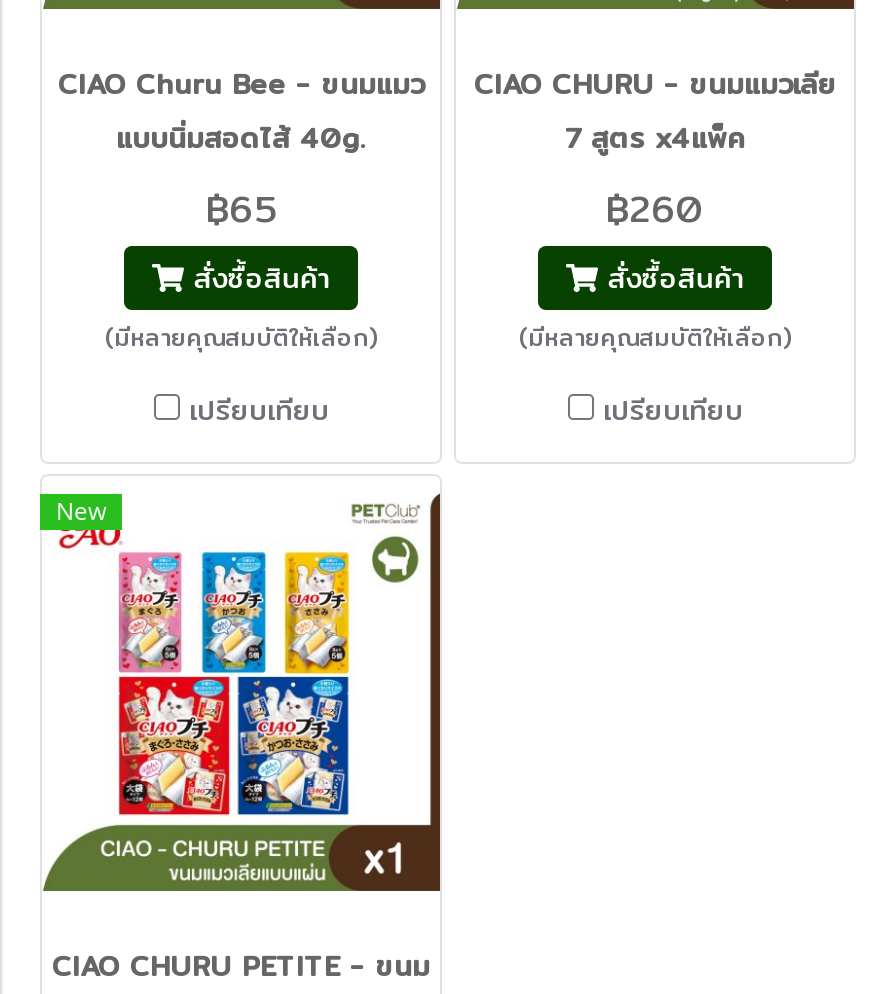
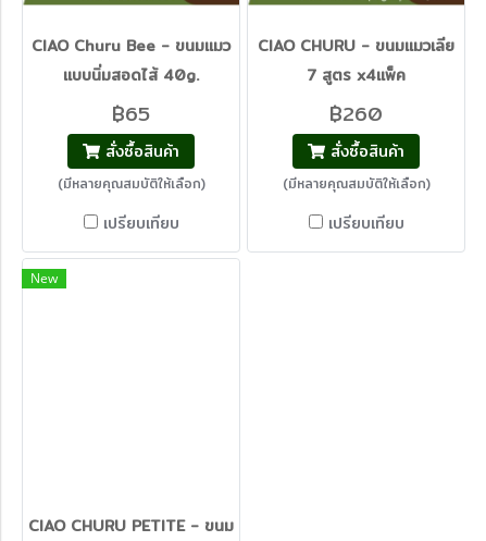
[42,492,442,894] [image] -> none

